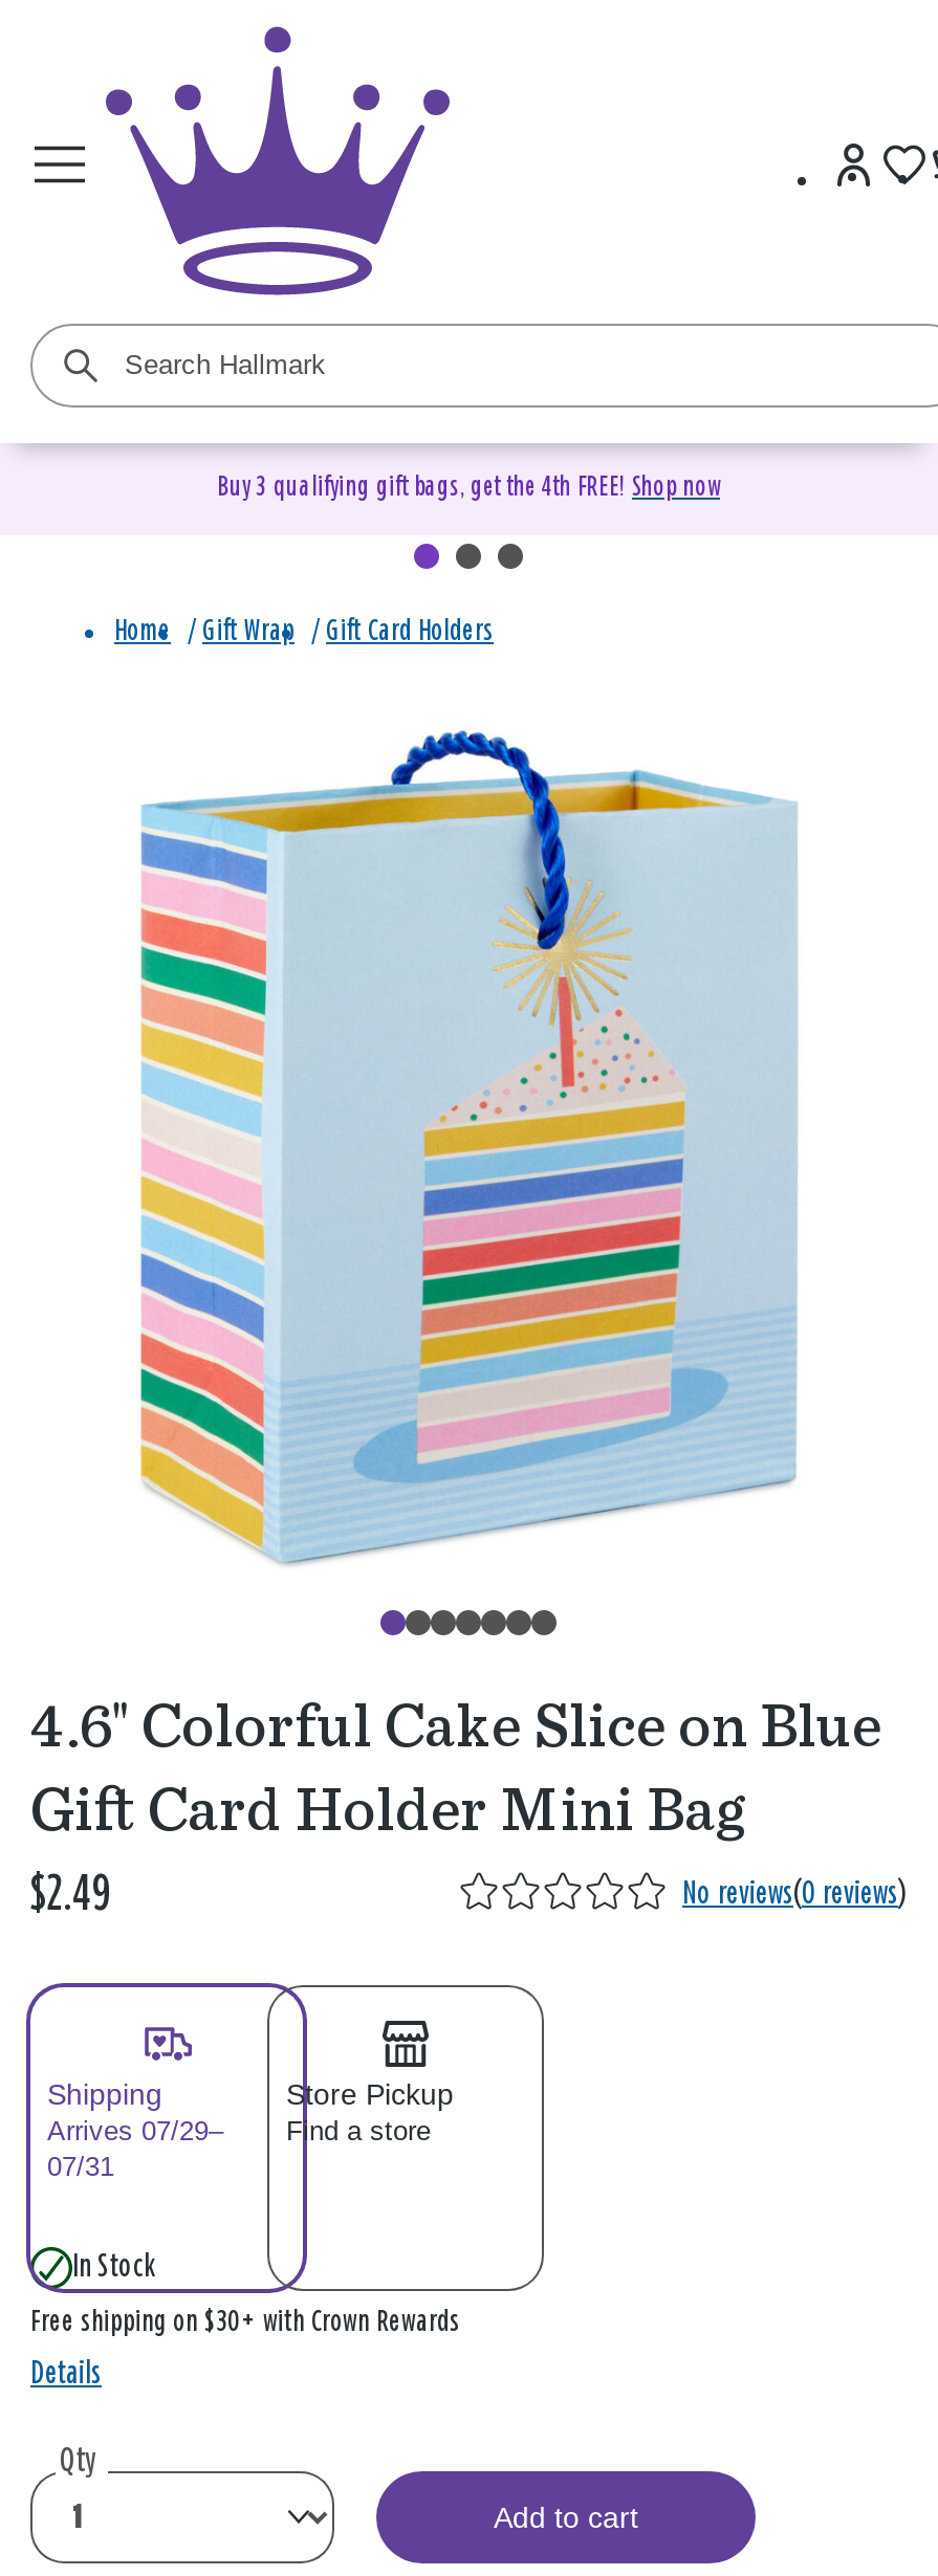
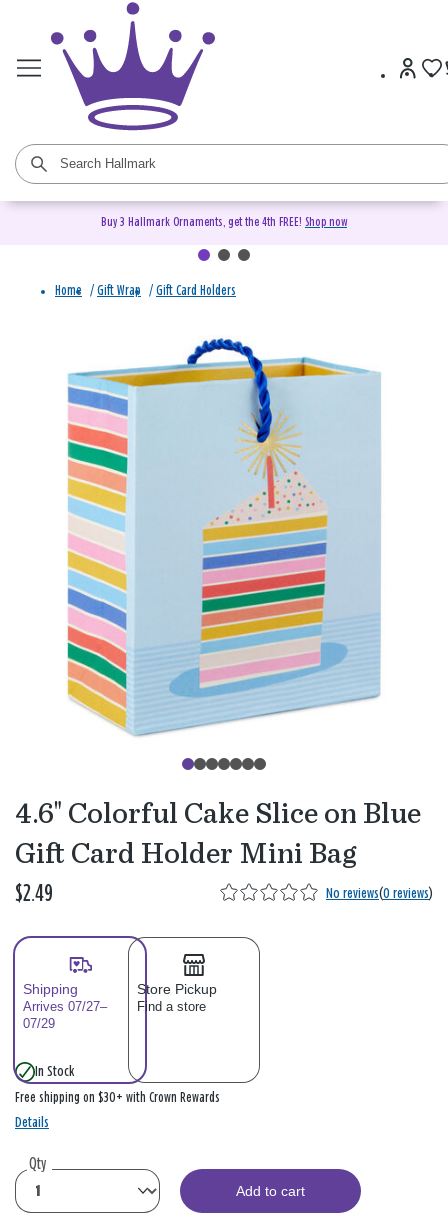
[217,475,720,502] Buy 3 qualifying gift bags, get the 4th FREE! Shop now -> [101,216,347,229] Buy 3 Hallmark Ornaments, get the 4th FREE! Shop now
[47,2115,223,2147] Arrives 07/29– -> [23,999,107,1014] Arrives 07/27–
[47,2151,114,2182] 07/31 -> [23,1016,55,1031] 07/29

